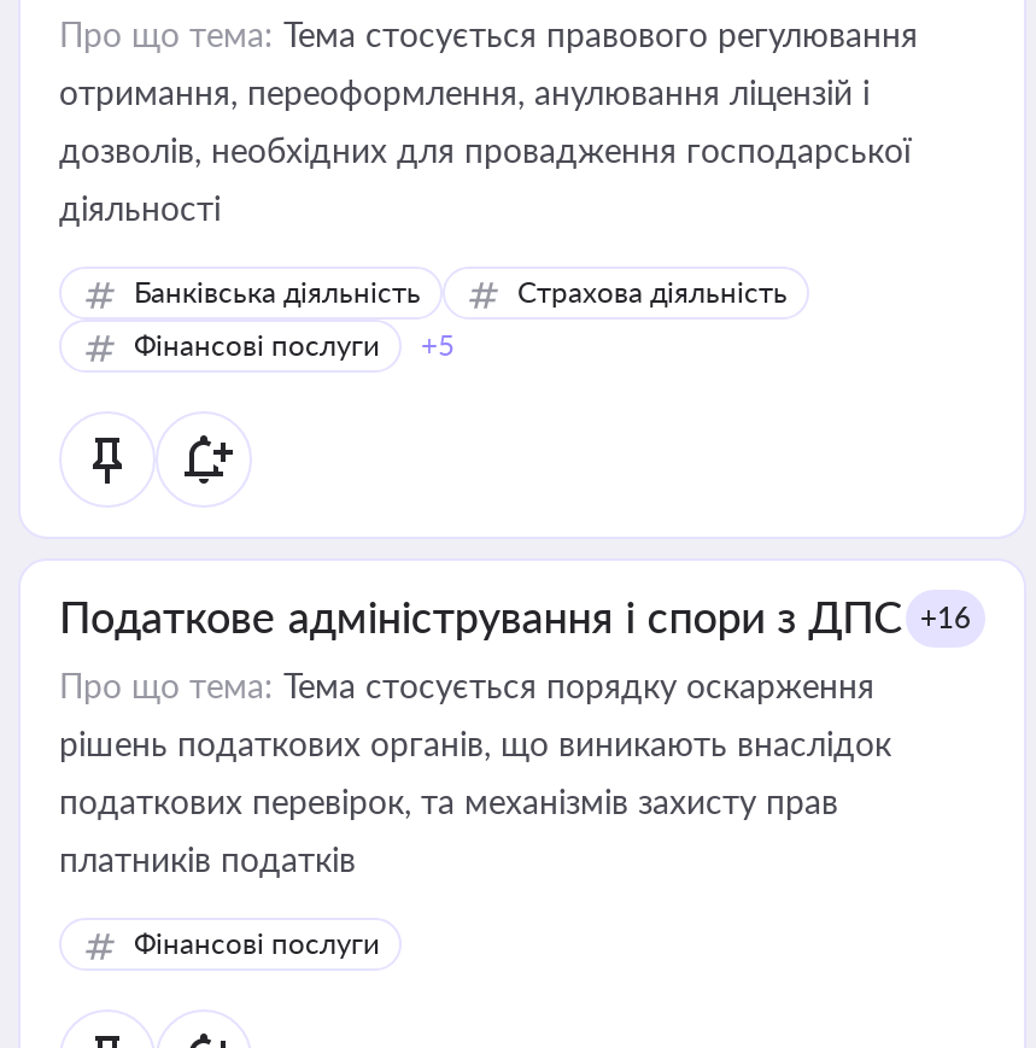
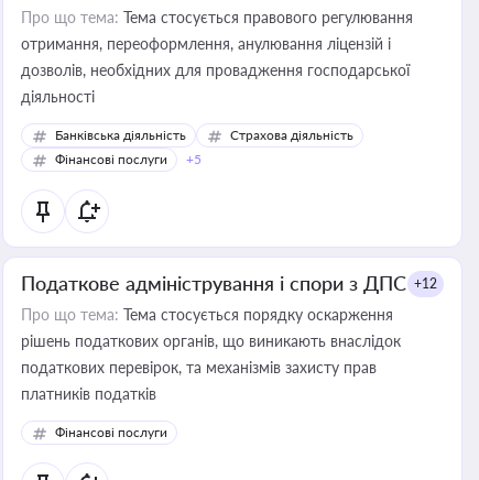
[59,590,971,643] Податкове адміністрування і спори з ДПС +16 -> [21,271,437,295] Податкове адміністрування і спори з ДПС +12

